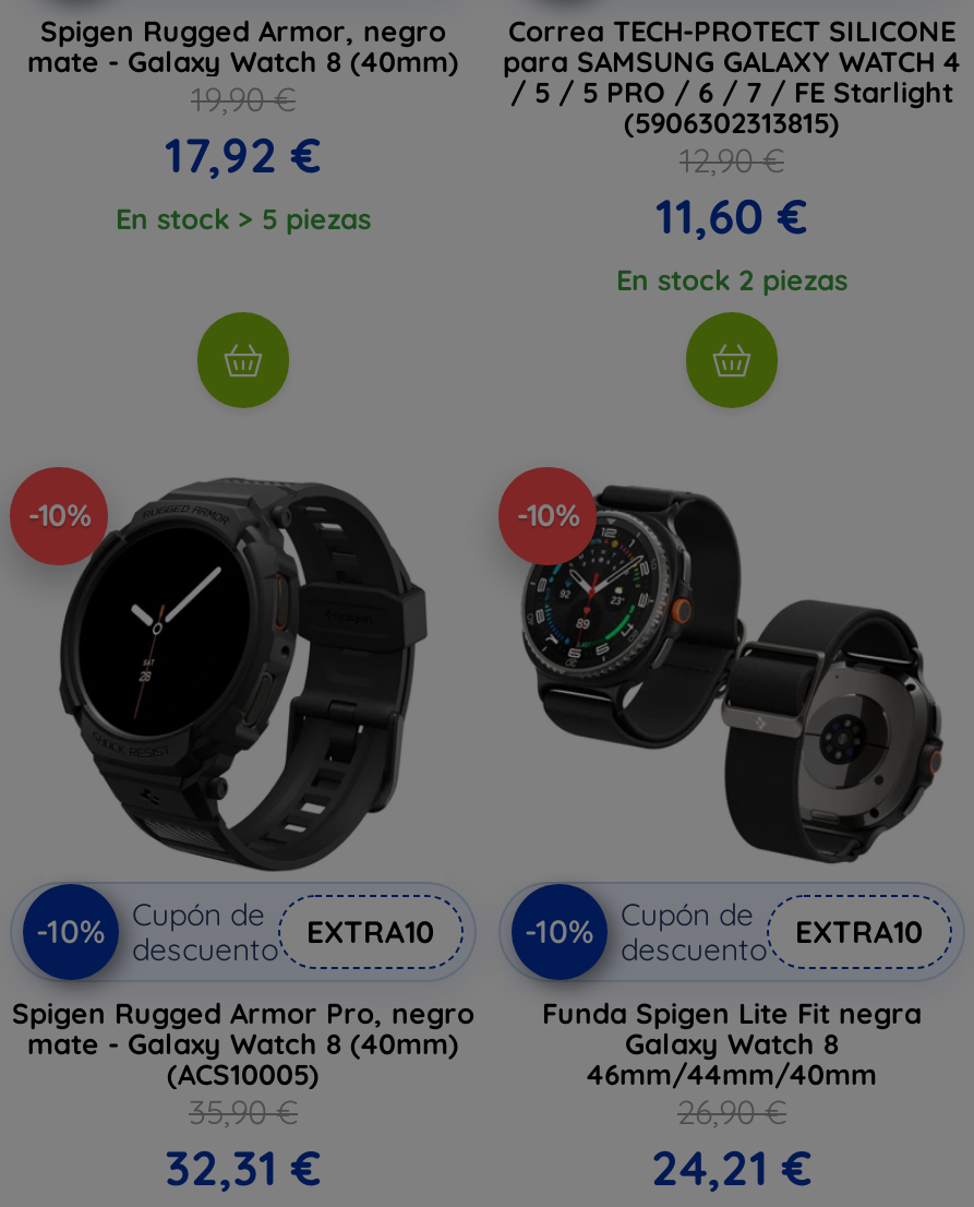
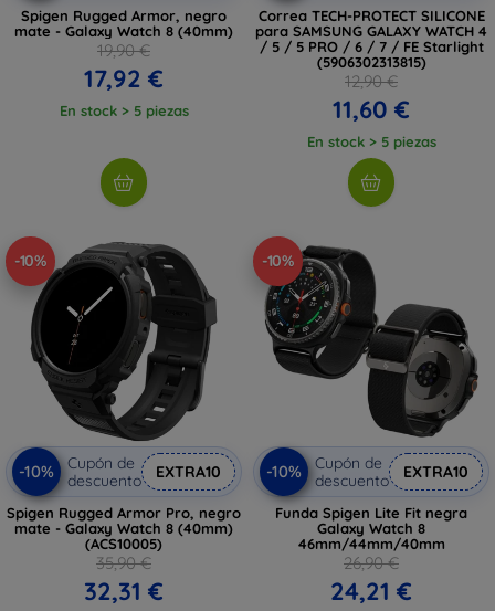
[616,261,847,296] En stock 2 piezas -> [307,132,436,150] En stock > 5 piezas

